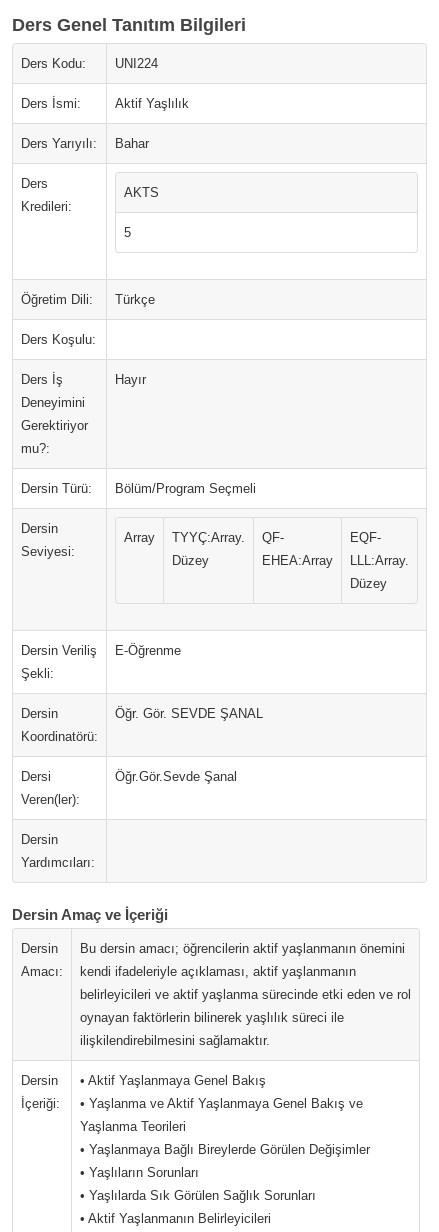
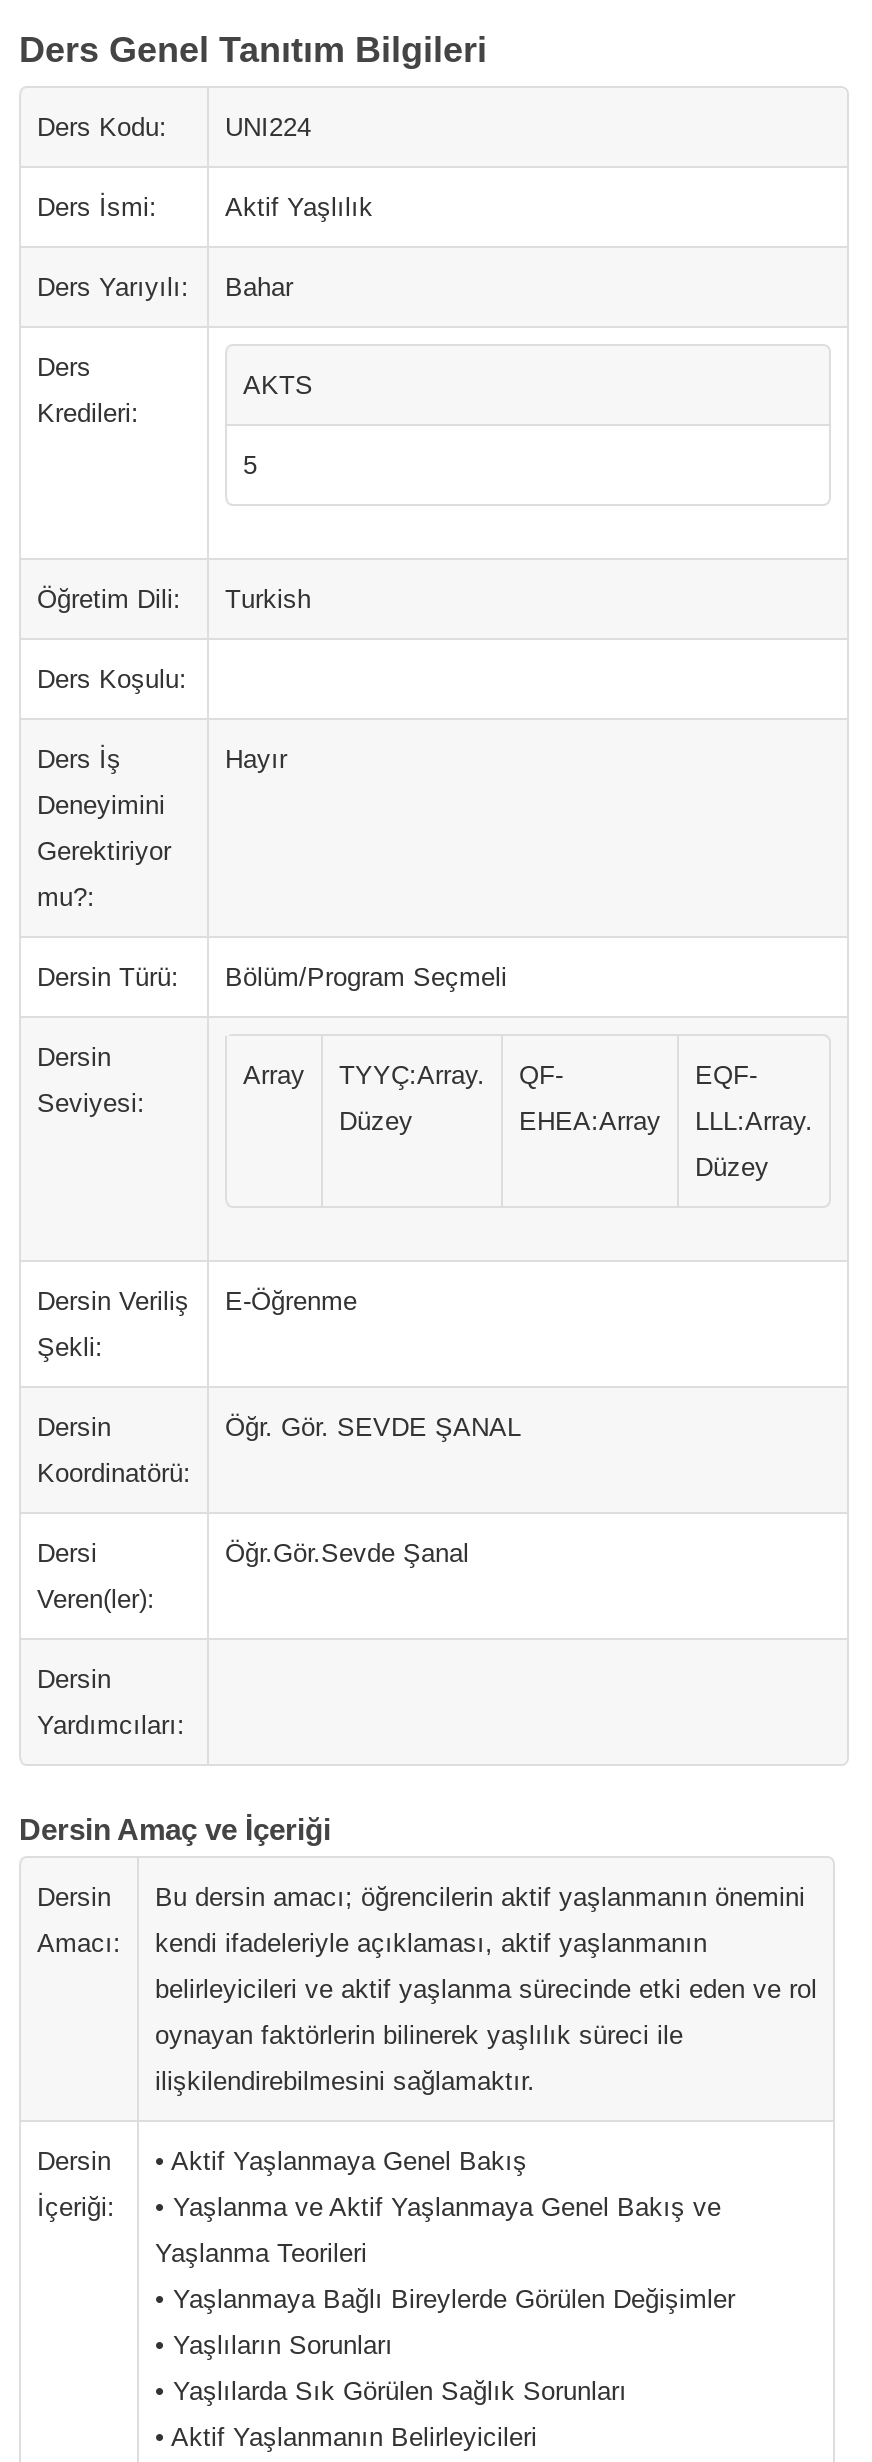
[115,292,155,307] Türkçe -> [225,584,311,614] Turkish

